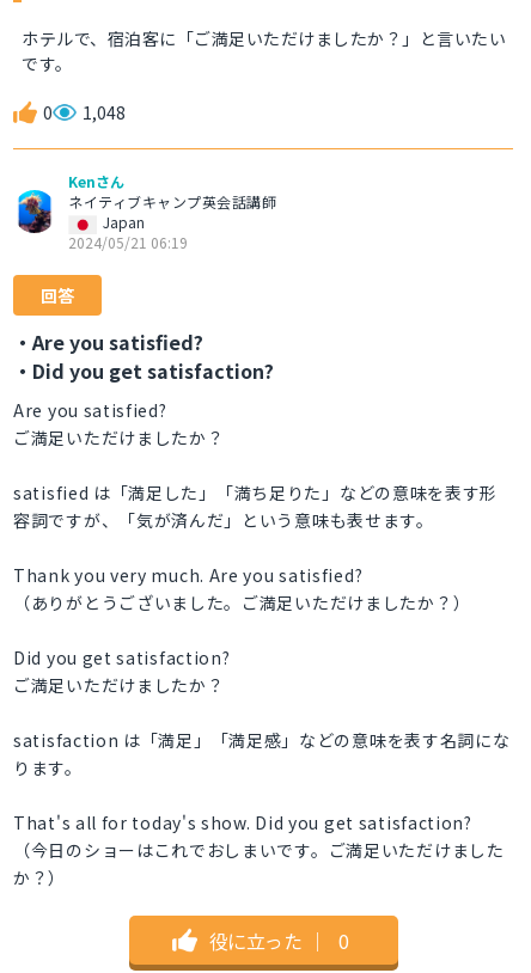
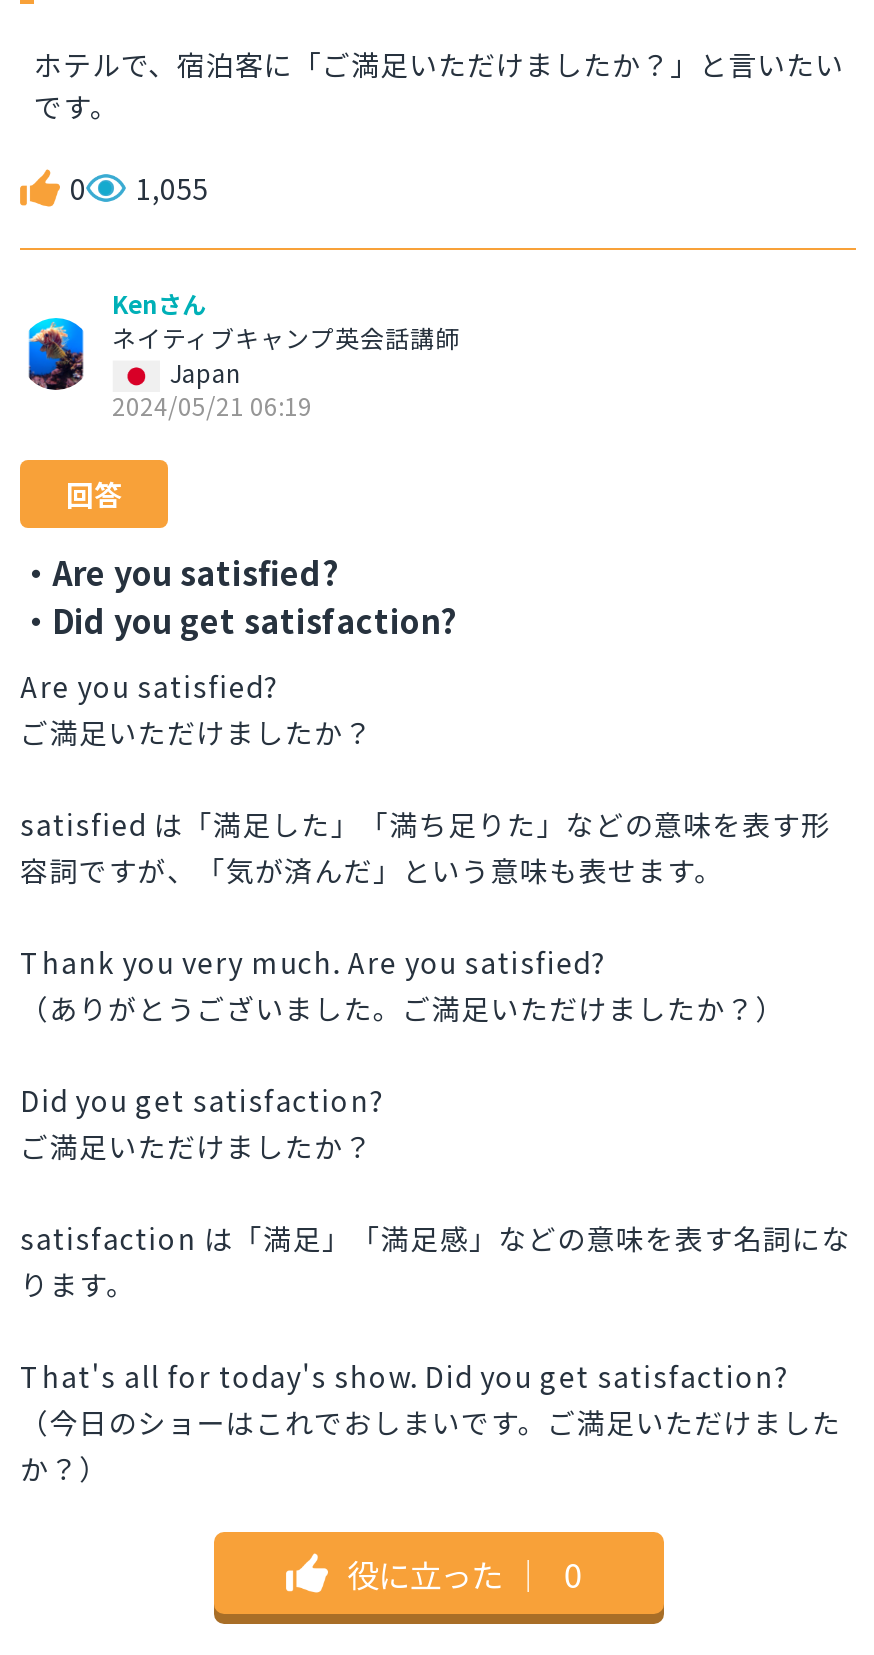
[43,101,126,125] 0 1,048 -> [70,169,208,209] 0 1,055

